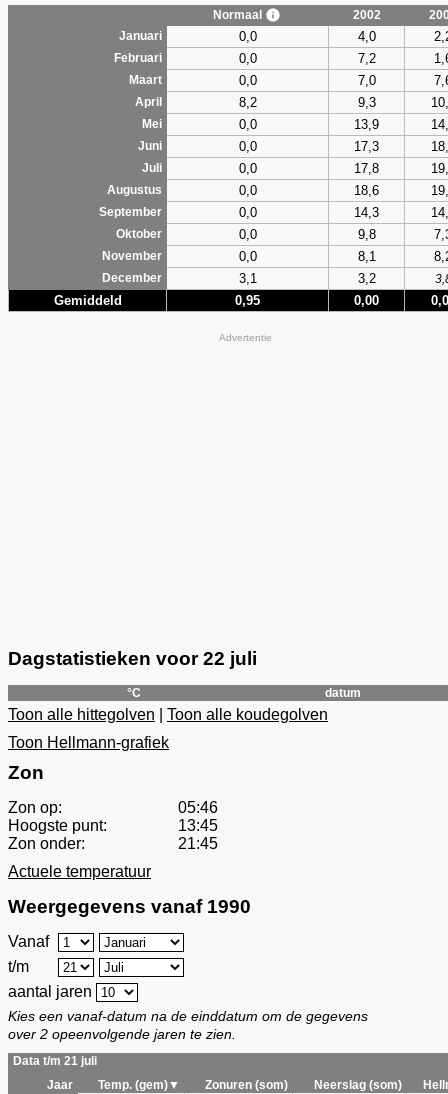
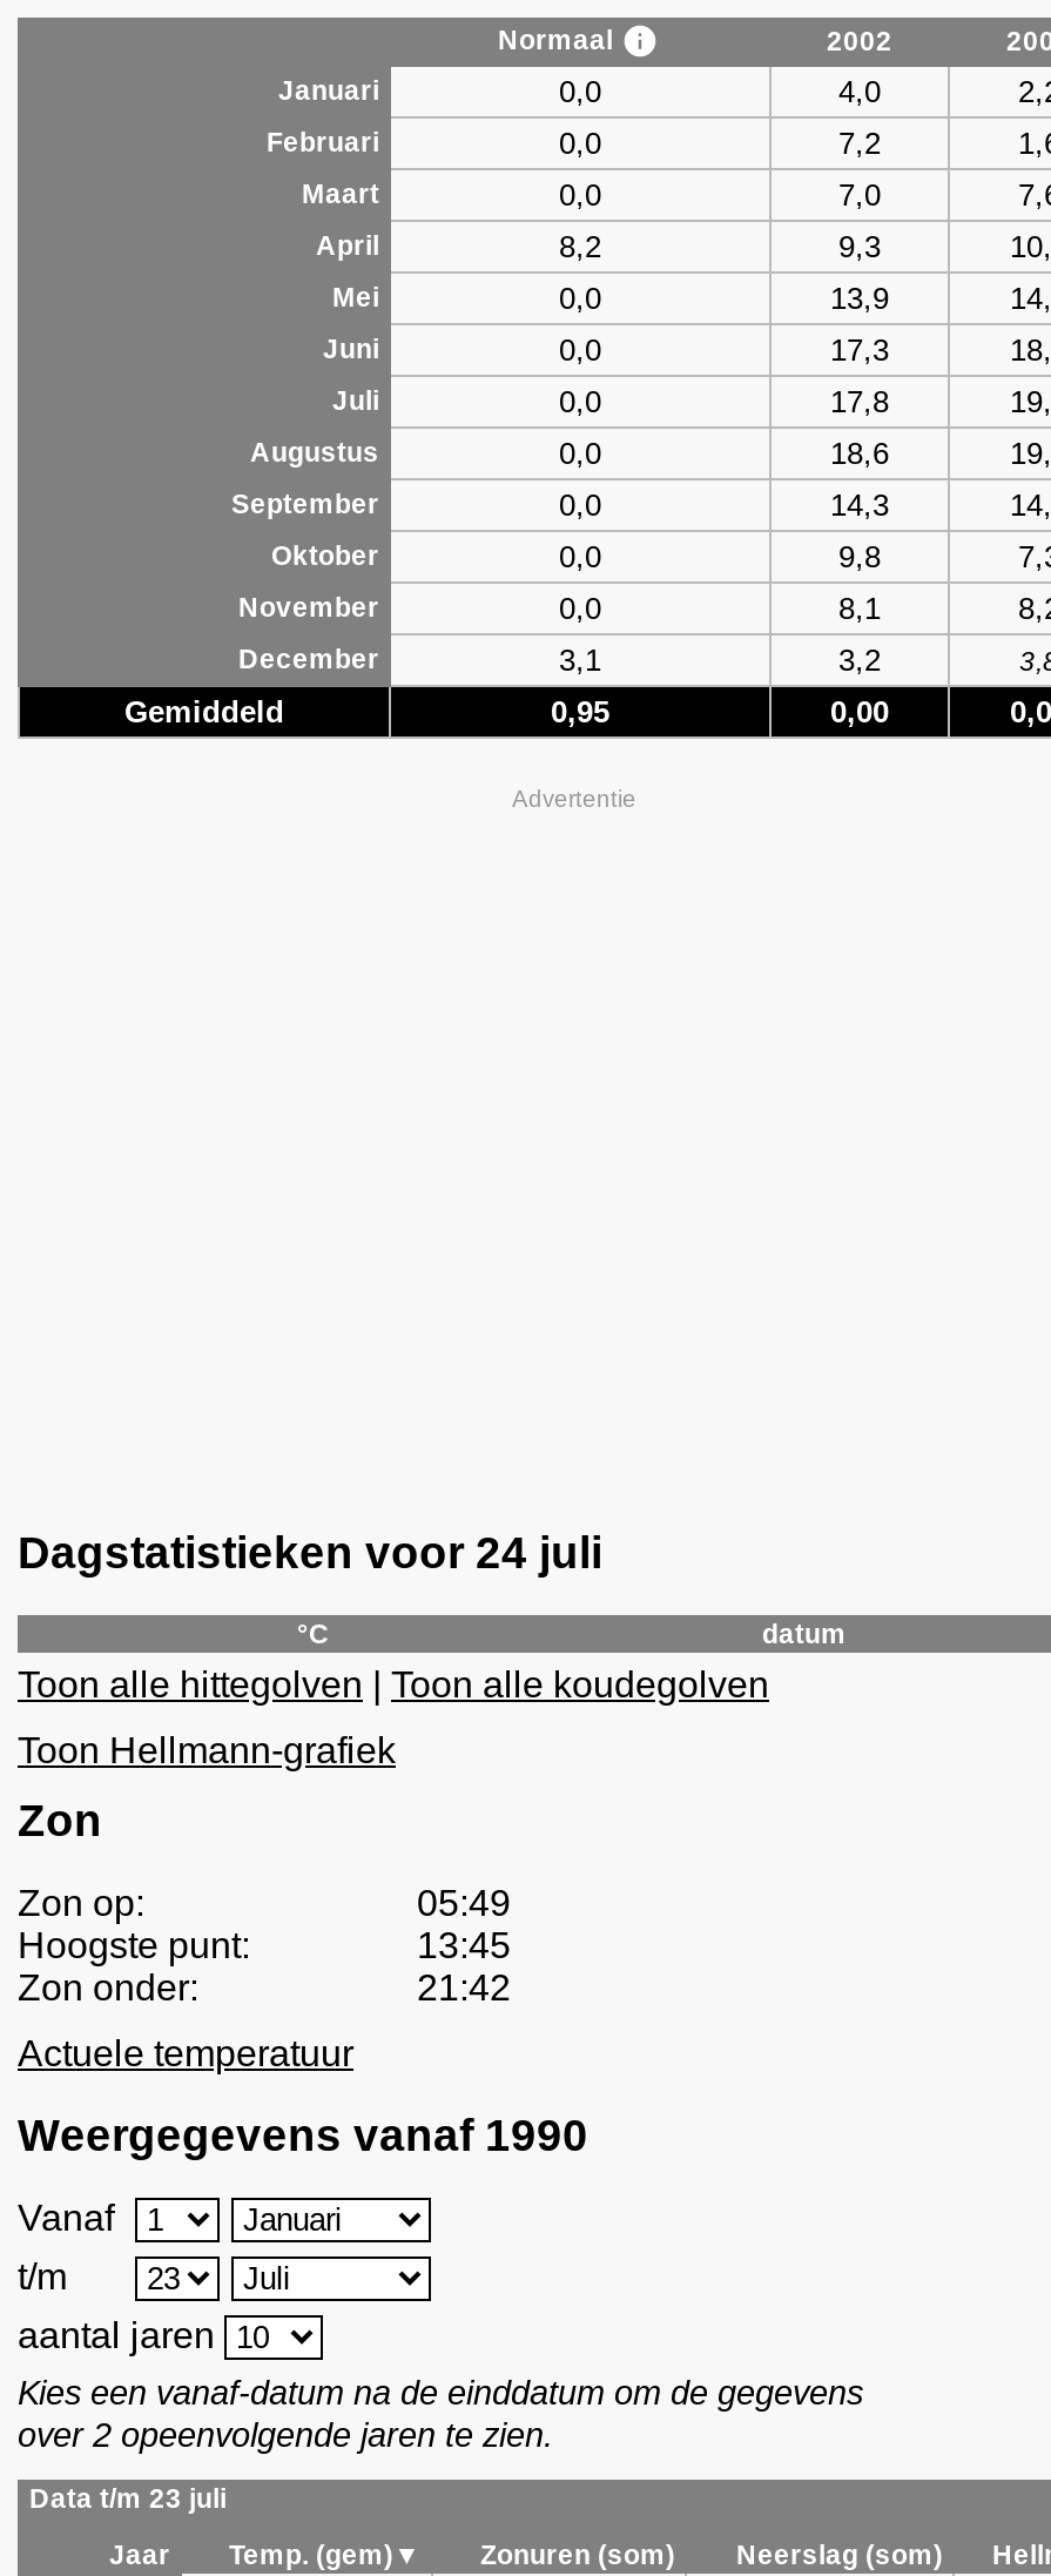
[8,648,257,669] Dagstatistieken voor 22 juli -> [18,1528,602,1577] Dagstatistieken voor 24 juli
[178,799,218,816] 05:46 -> [417,1882,511,1922] 05:49
[178,835,218,852] 21:45 -> [417,1967,511,2007] 21:42
[13,1055,97,1067] Data t/m 21 juli -> [29,2484,227,2512] Data t/m 23 juli

